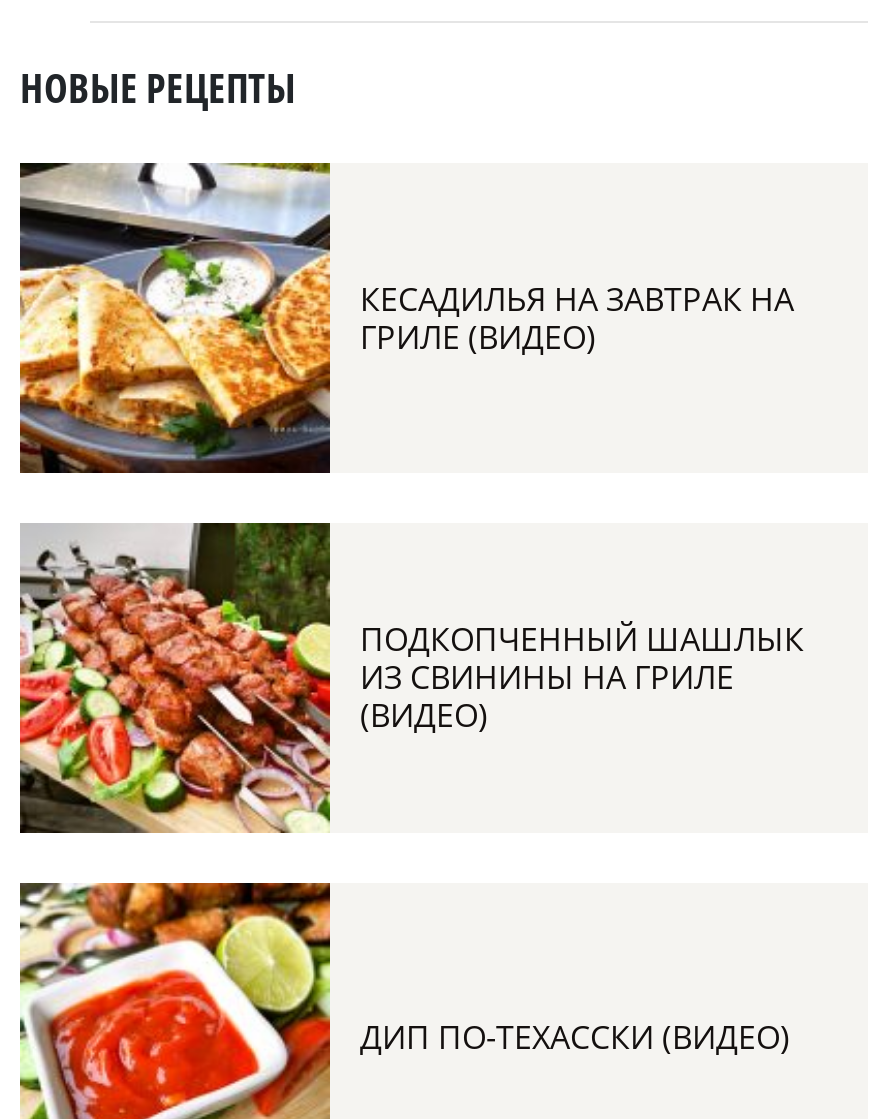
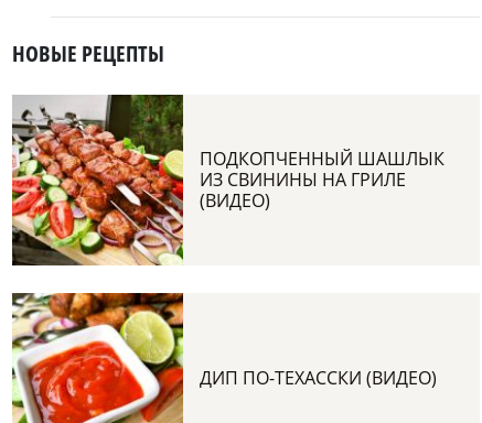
[18,161,794,475] [image] | КЕСАДИЛЬЯ НА ЗАВТРАК НА | ГРИЛЕ (ВИДЕО) -> none

